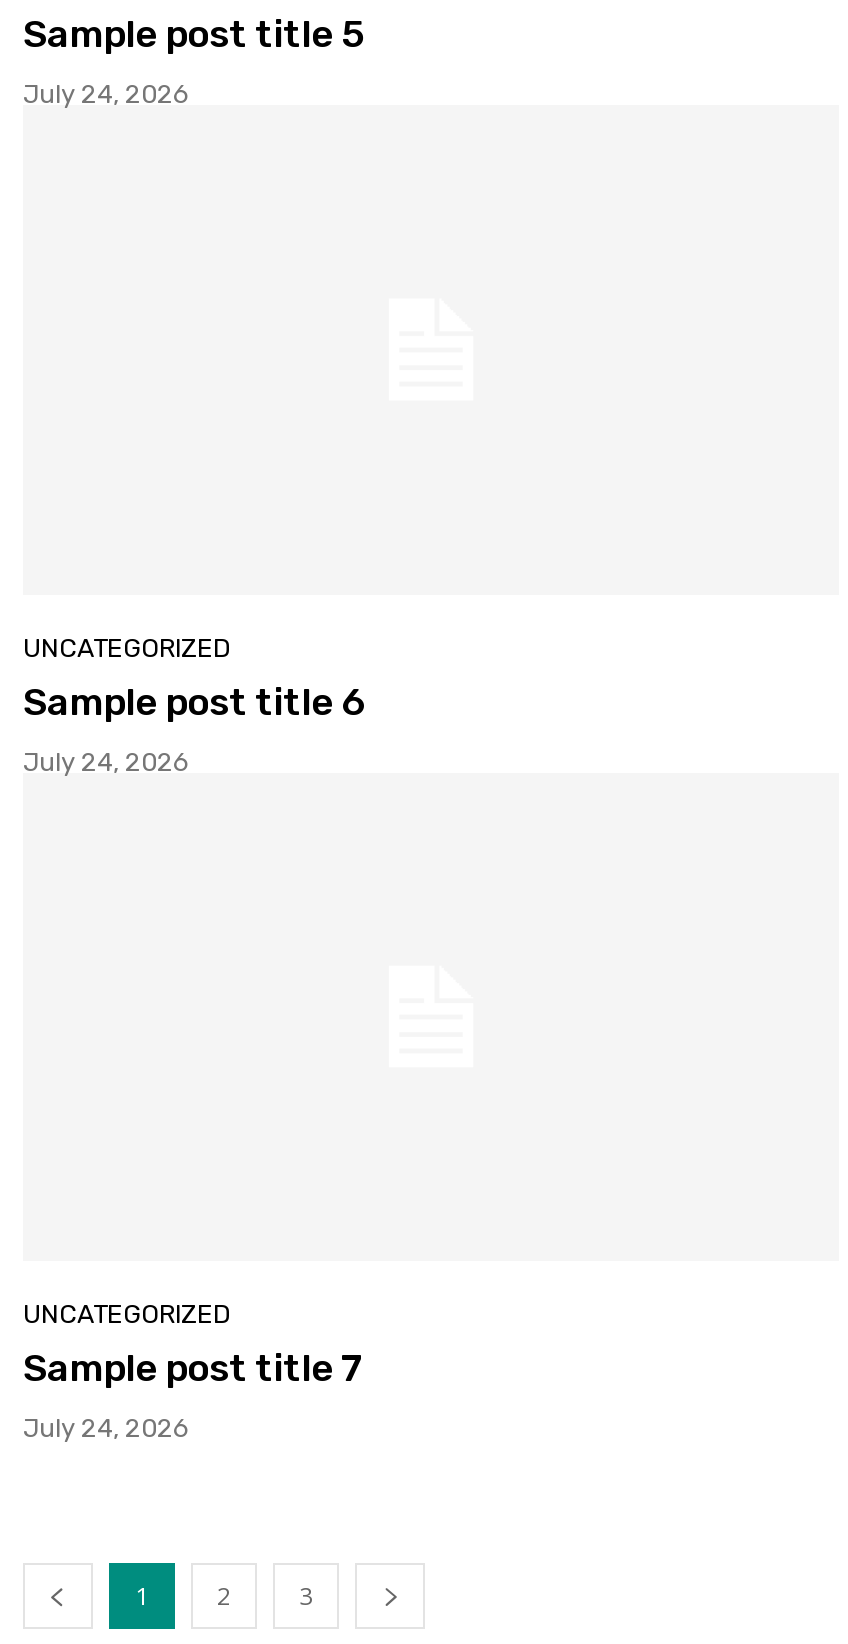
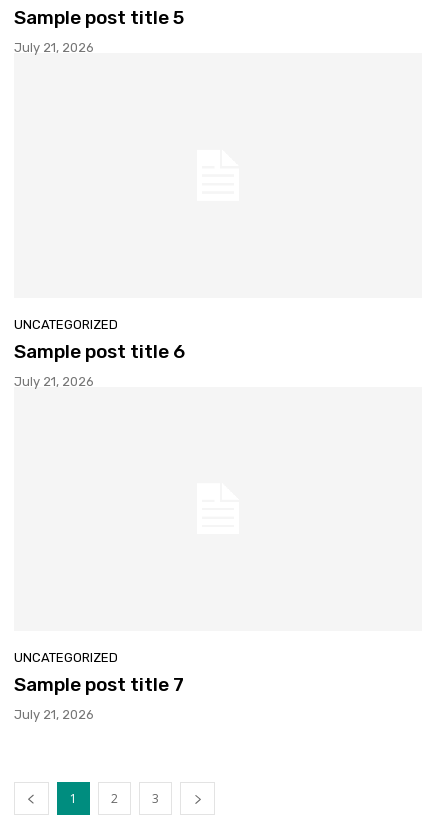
[23,79,189,109] July 24, 2026 -> [14,40,94,55] July 21, 2026
[23,746,189,776] July 24, 2026 -> [14,374,94,389] July 21, 2026
[23,1414,189,1444] July 24, 2026 -> [14,707,94,722] July 21, 2026

